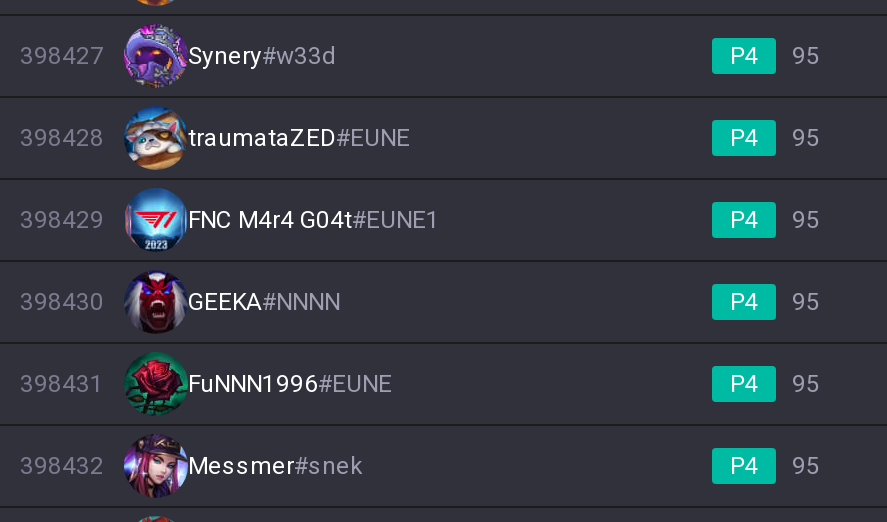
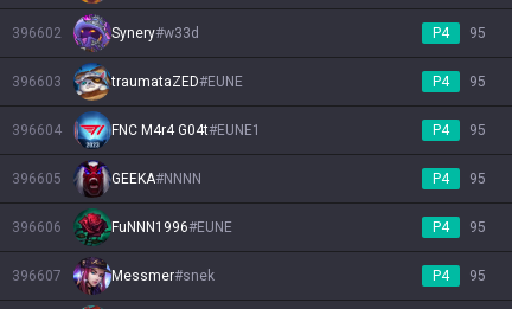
[20,42,104,70] 398427 -> [12,25,62,41] 396602
[20,124,104,152] 398428 -> [12,73,62,90] 396603
[20,206,104,234] 398429 -> [12,122,62,139] 396604
[20,288,104,316] 398430 -> [12,170,62,187] 396605
[20,370,104,398] 398431 -> [12,219,62,236] 396606
[20,452,104,480] 398432 -> [12,268,62,284] 396607

